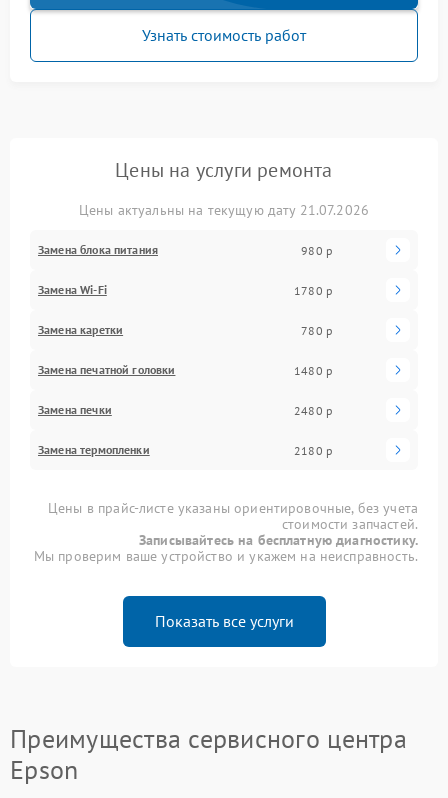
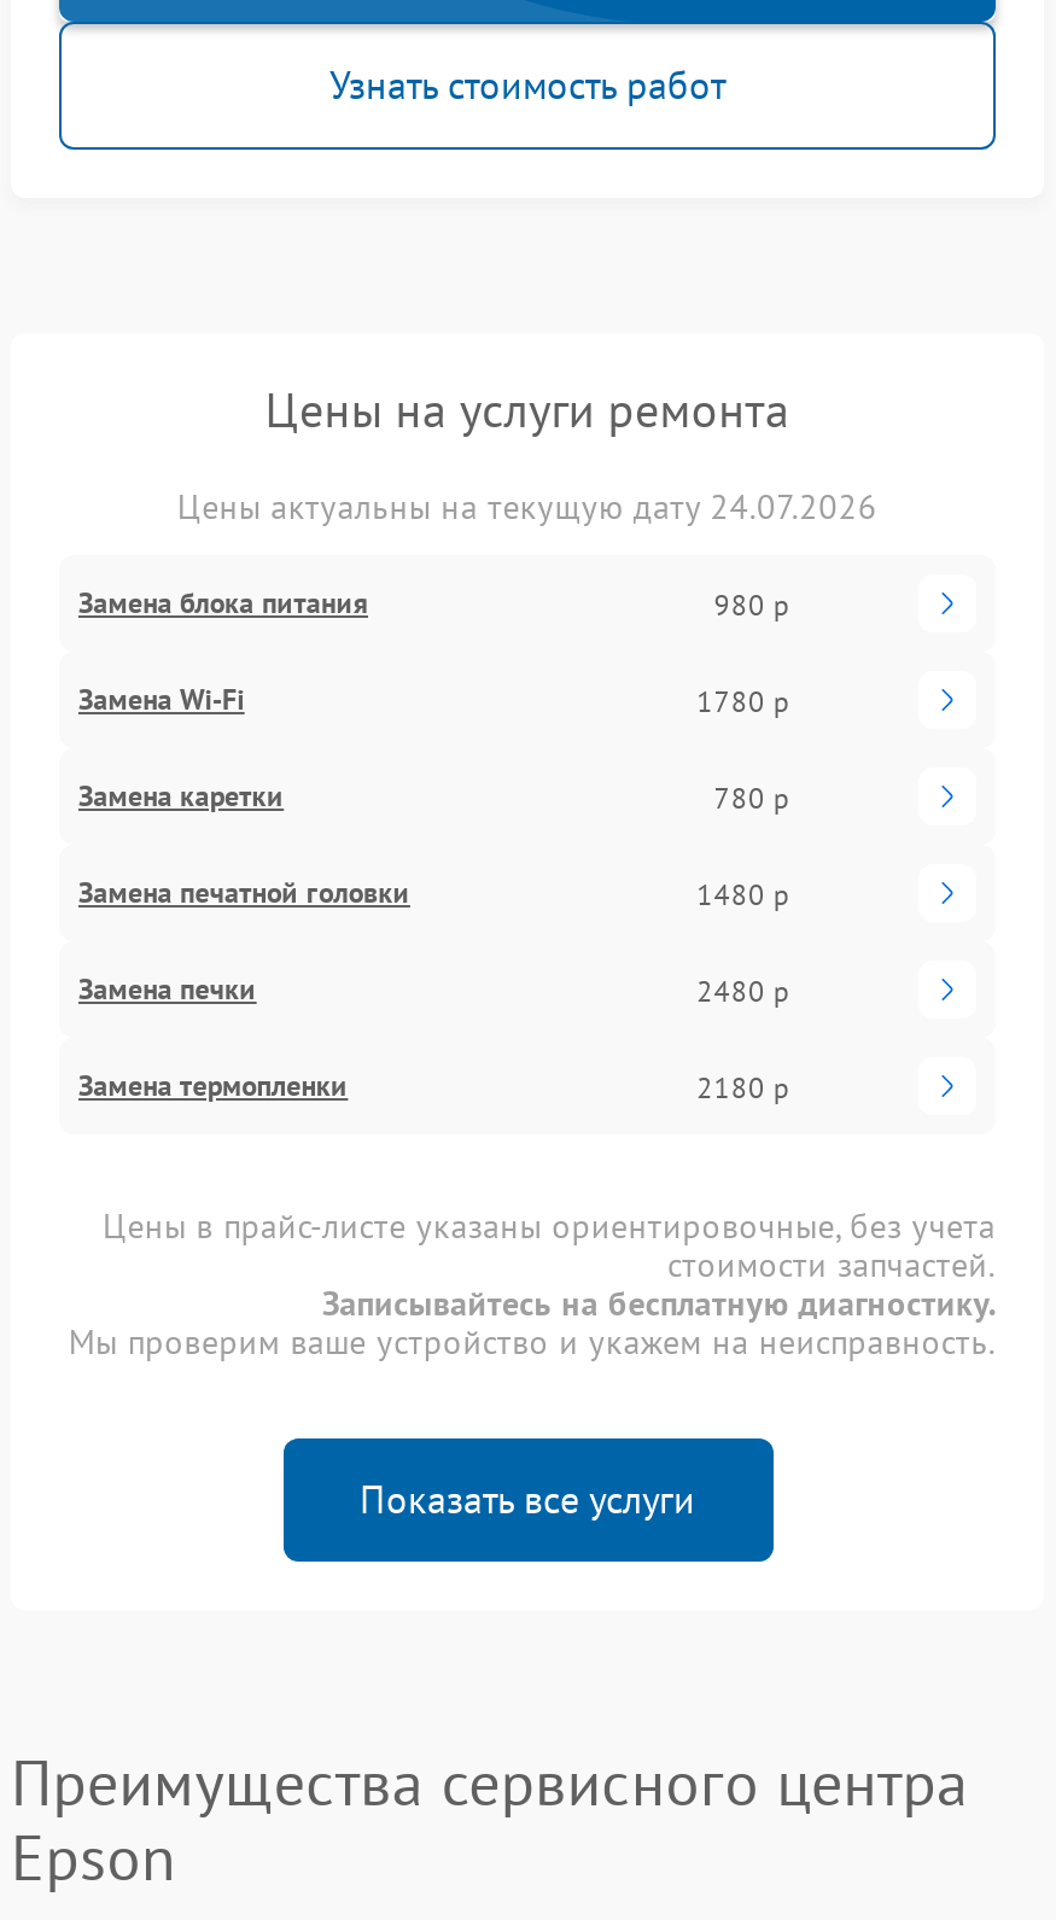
[79,201,369,219] Цены актуальны на текущую дату 21.07.2026 -> [177,485,878,529] Цены актуальны на текущую дату 24.07.2026

